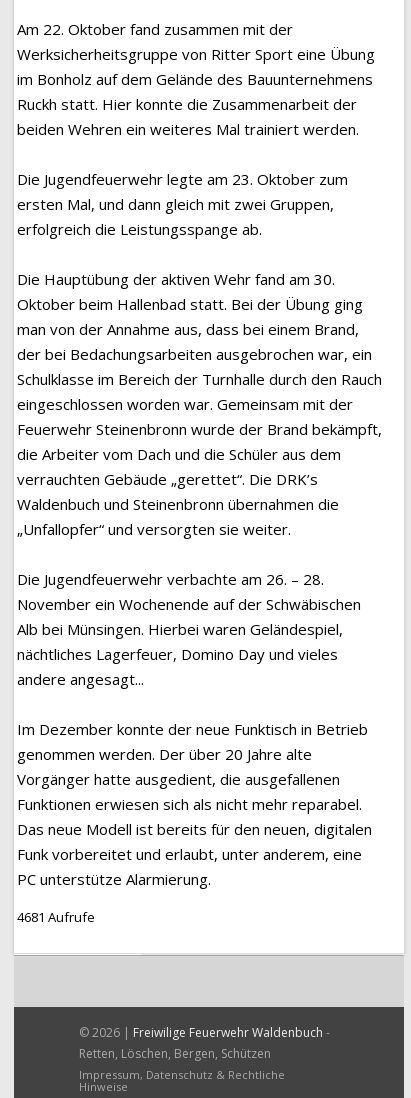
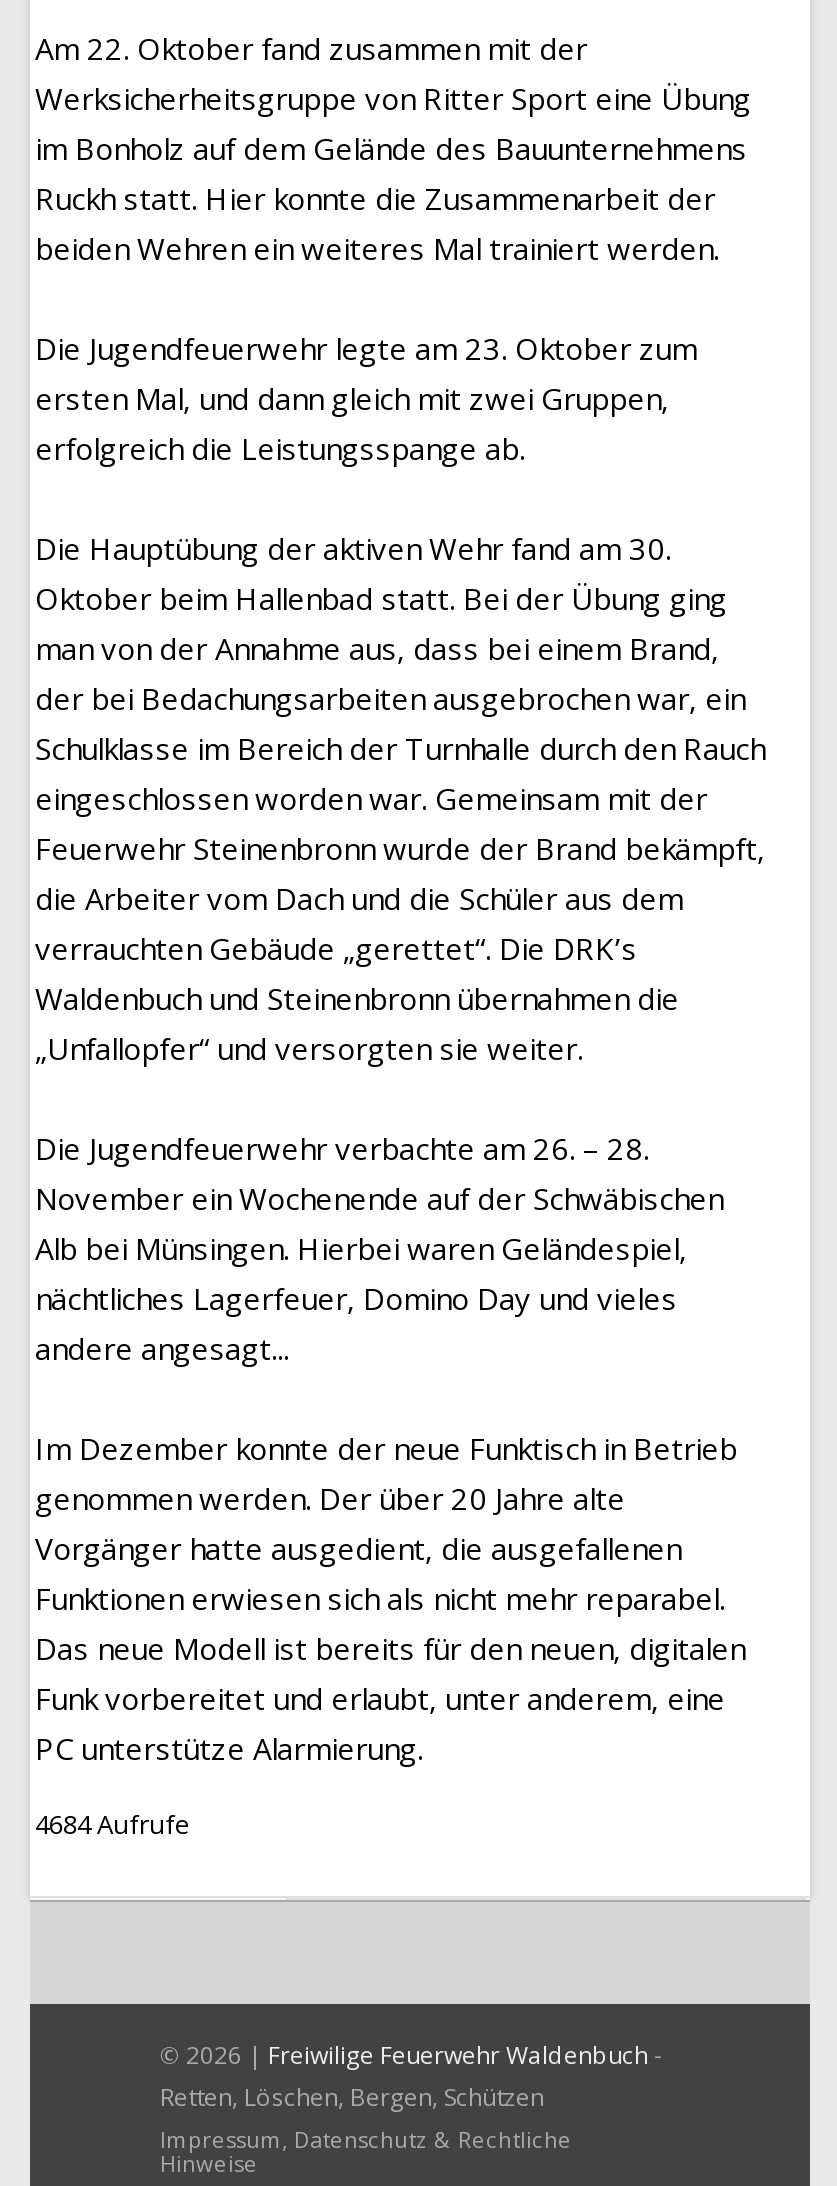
[16,908,94,926] 4681 Aufrufe -> [35,1806,191,1842] 4684 Aufrufe

